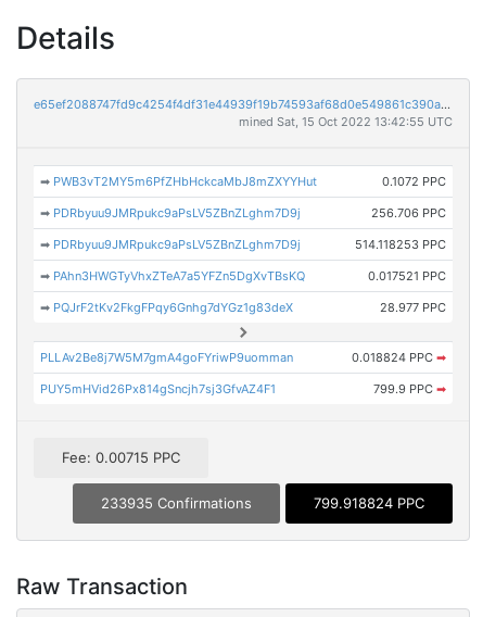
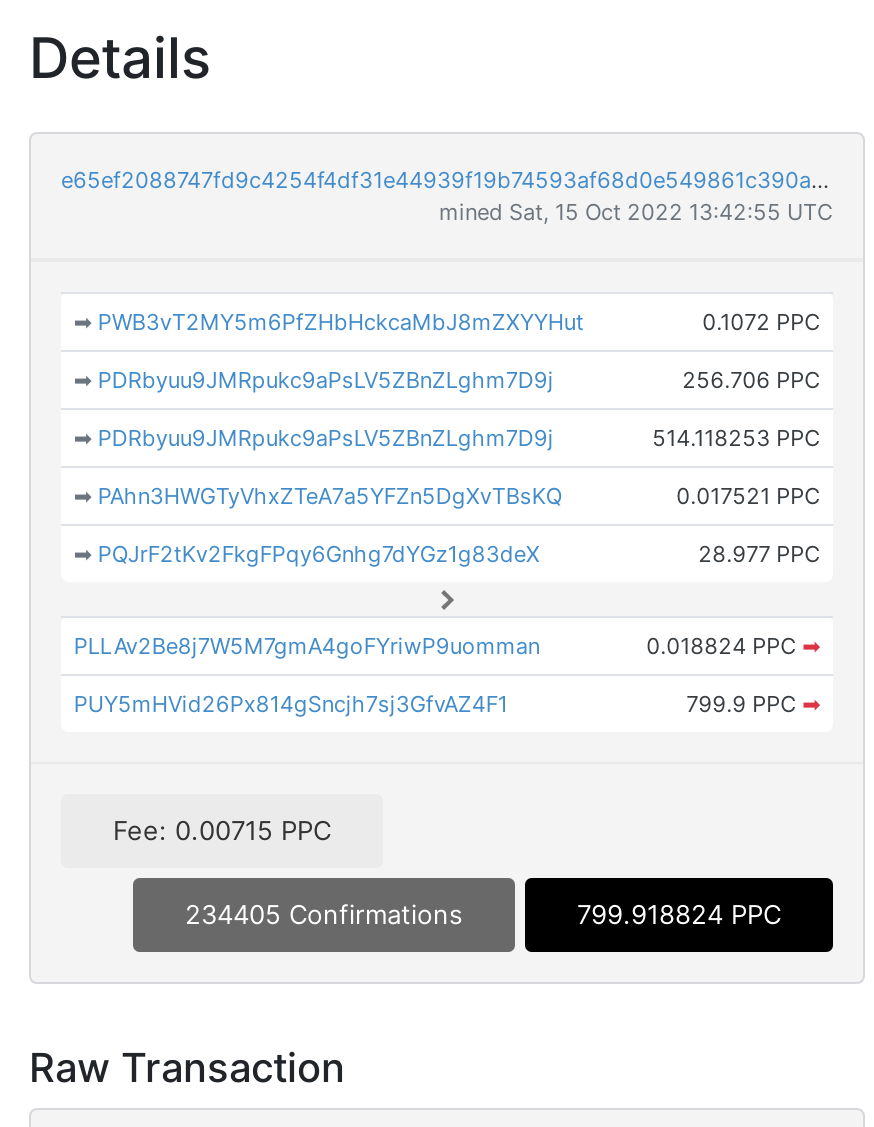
[101,495,252,512] 233935 Confirmations -> [185,899,463,931] 234405 Confirmations

